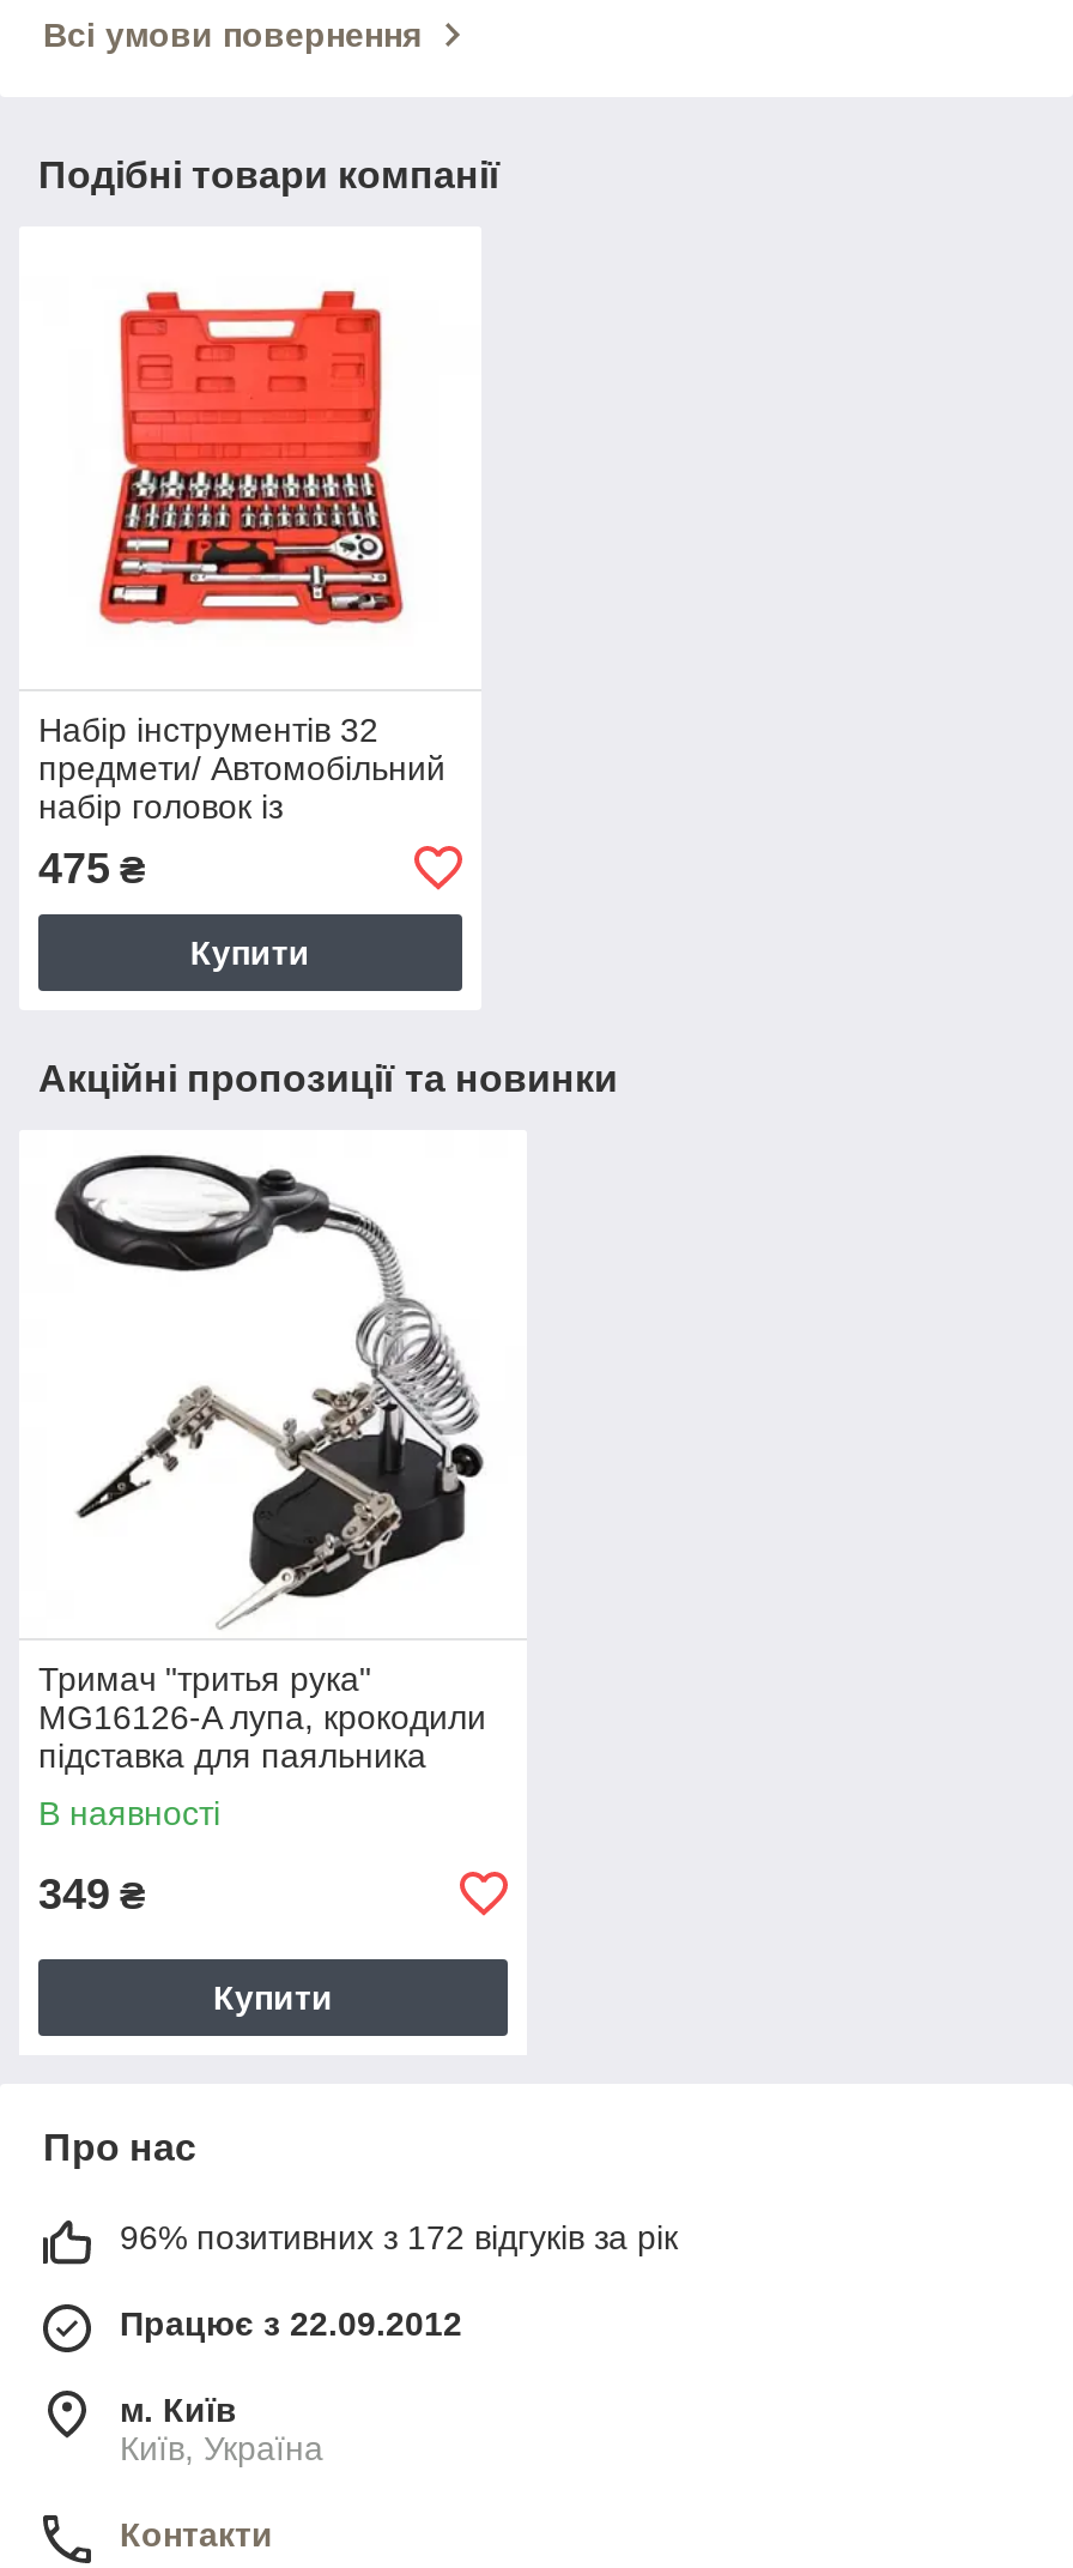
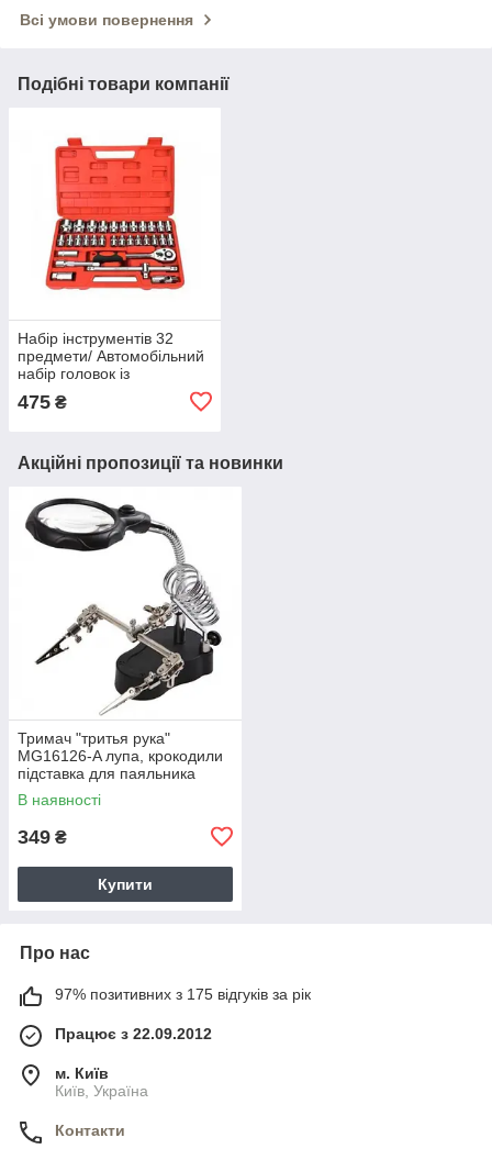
[190,933,310,971] Купити -> none
[120,2218,678,2256] 96% позитивних з 172 відгуків за рік -> [55,985,311,1003] 97% позитивних з 175 відгуків за рік

